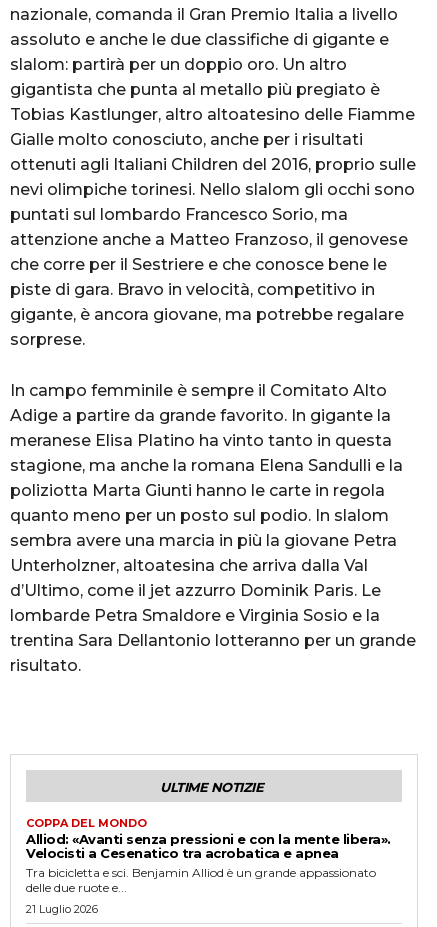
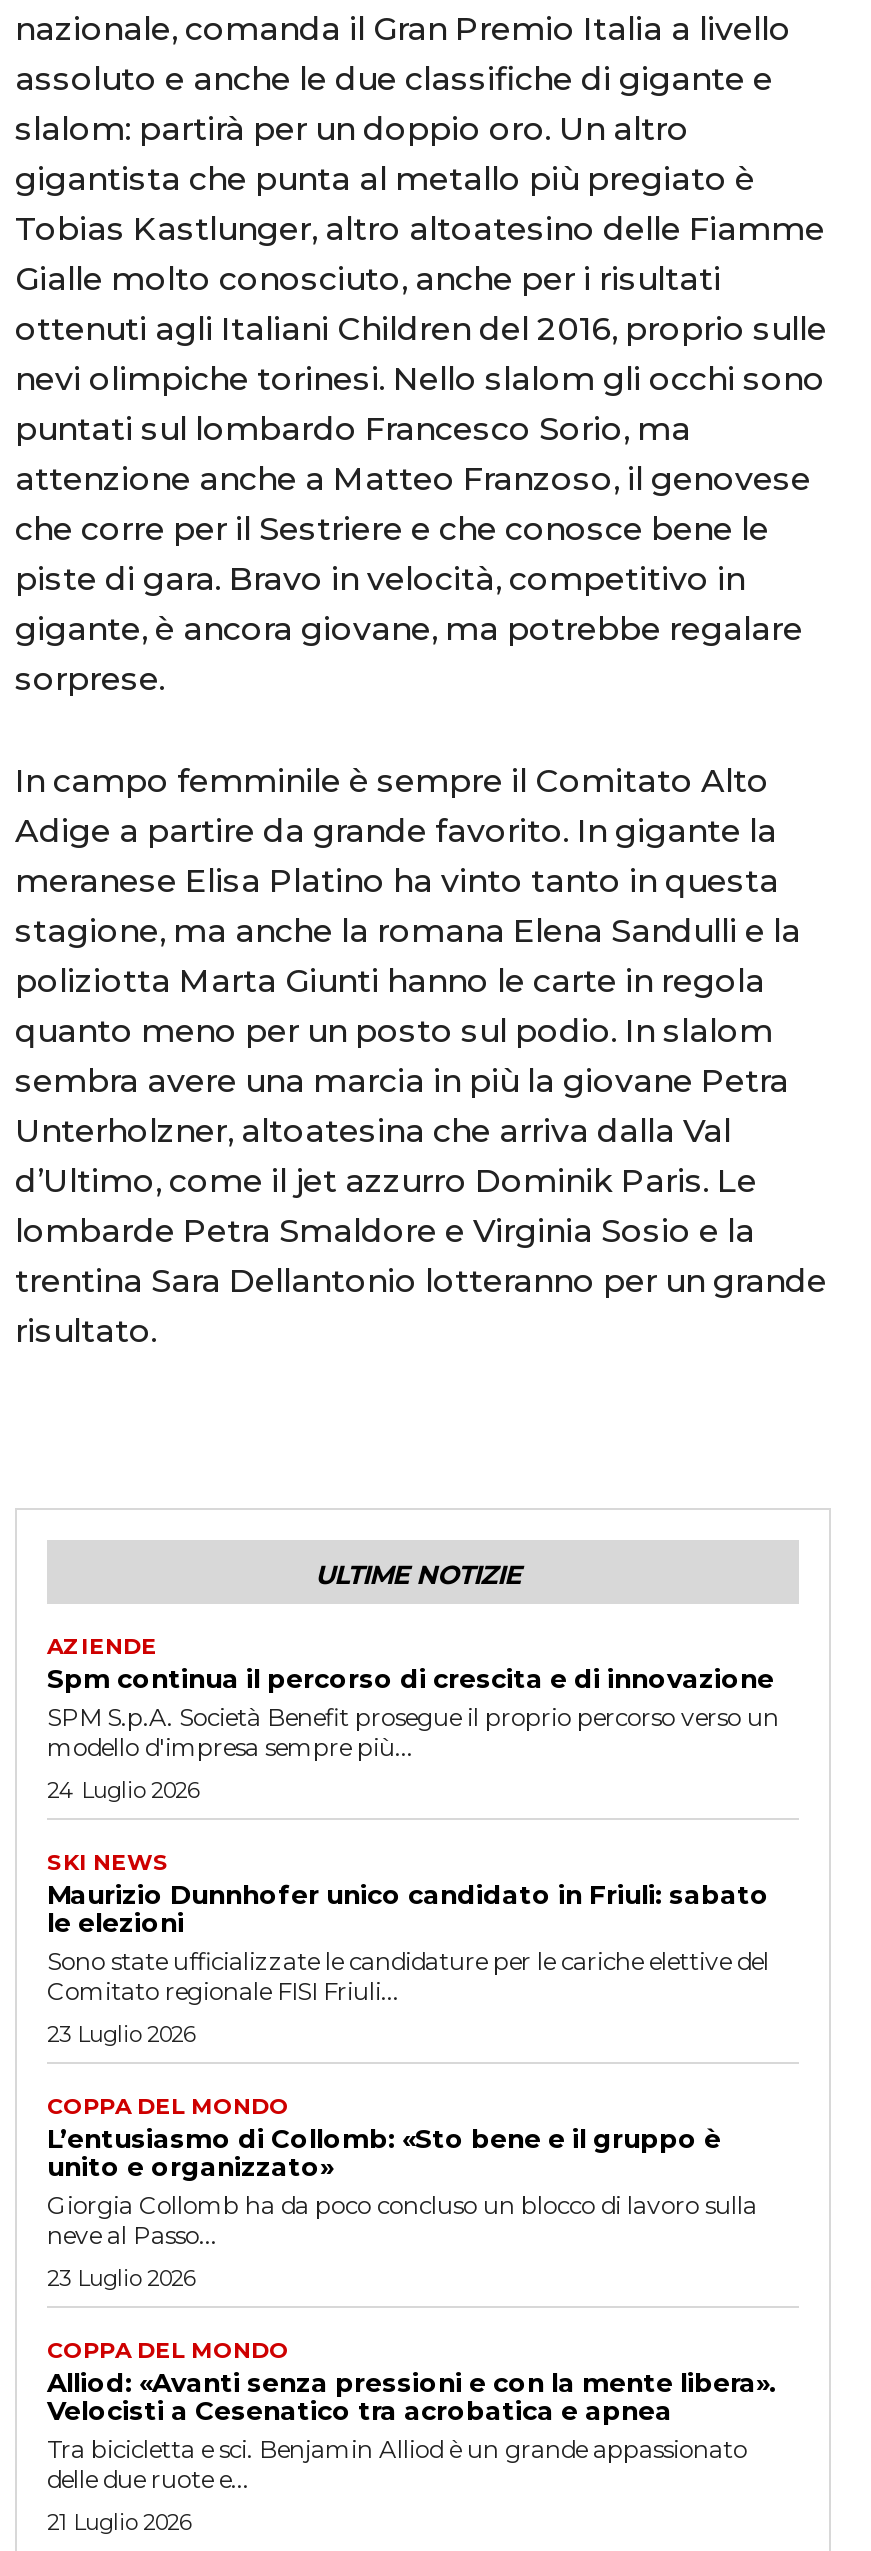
none -> [47,1632,779,2292] AZIENDE | Spm continua il percorso di crescita e di innovazione | SPM S.p.A. Società Benefit prosegue il proprio percorso verso un | modello d'impresa sempre più... | 24 Luglio 2026 | SKI NEWS | Maurizio Dunnhofer unico candidato in Friuli: sabato | le elezioni | Sono state ufficializzate le candidature per le cariche elettive del | Comitato regionale FISI Friuli... | 23 Luglio 2026 | COPPA DEL MONDO | L’entusiasmo di Collomb: «Sto bene e il gruppo è | unito e organizzato» | Giorgia Collomb ha da poco concluso un blocco di lavoro sulla | neve al Passo... | 23 Luglio 2026

